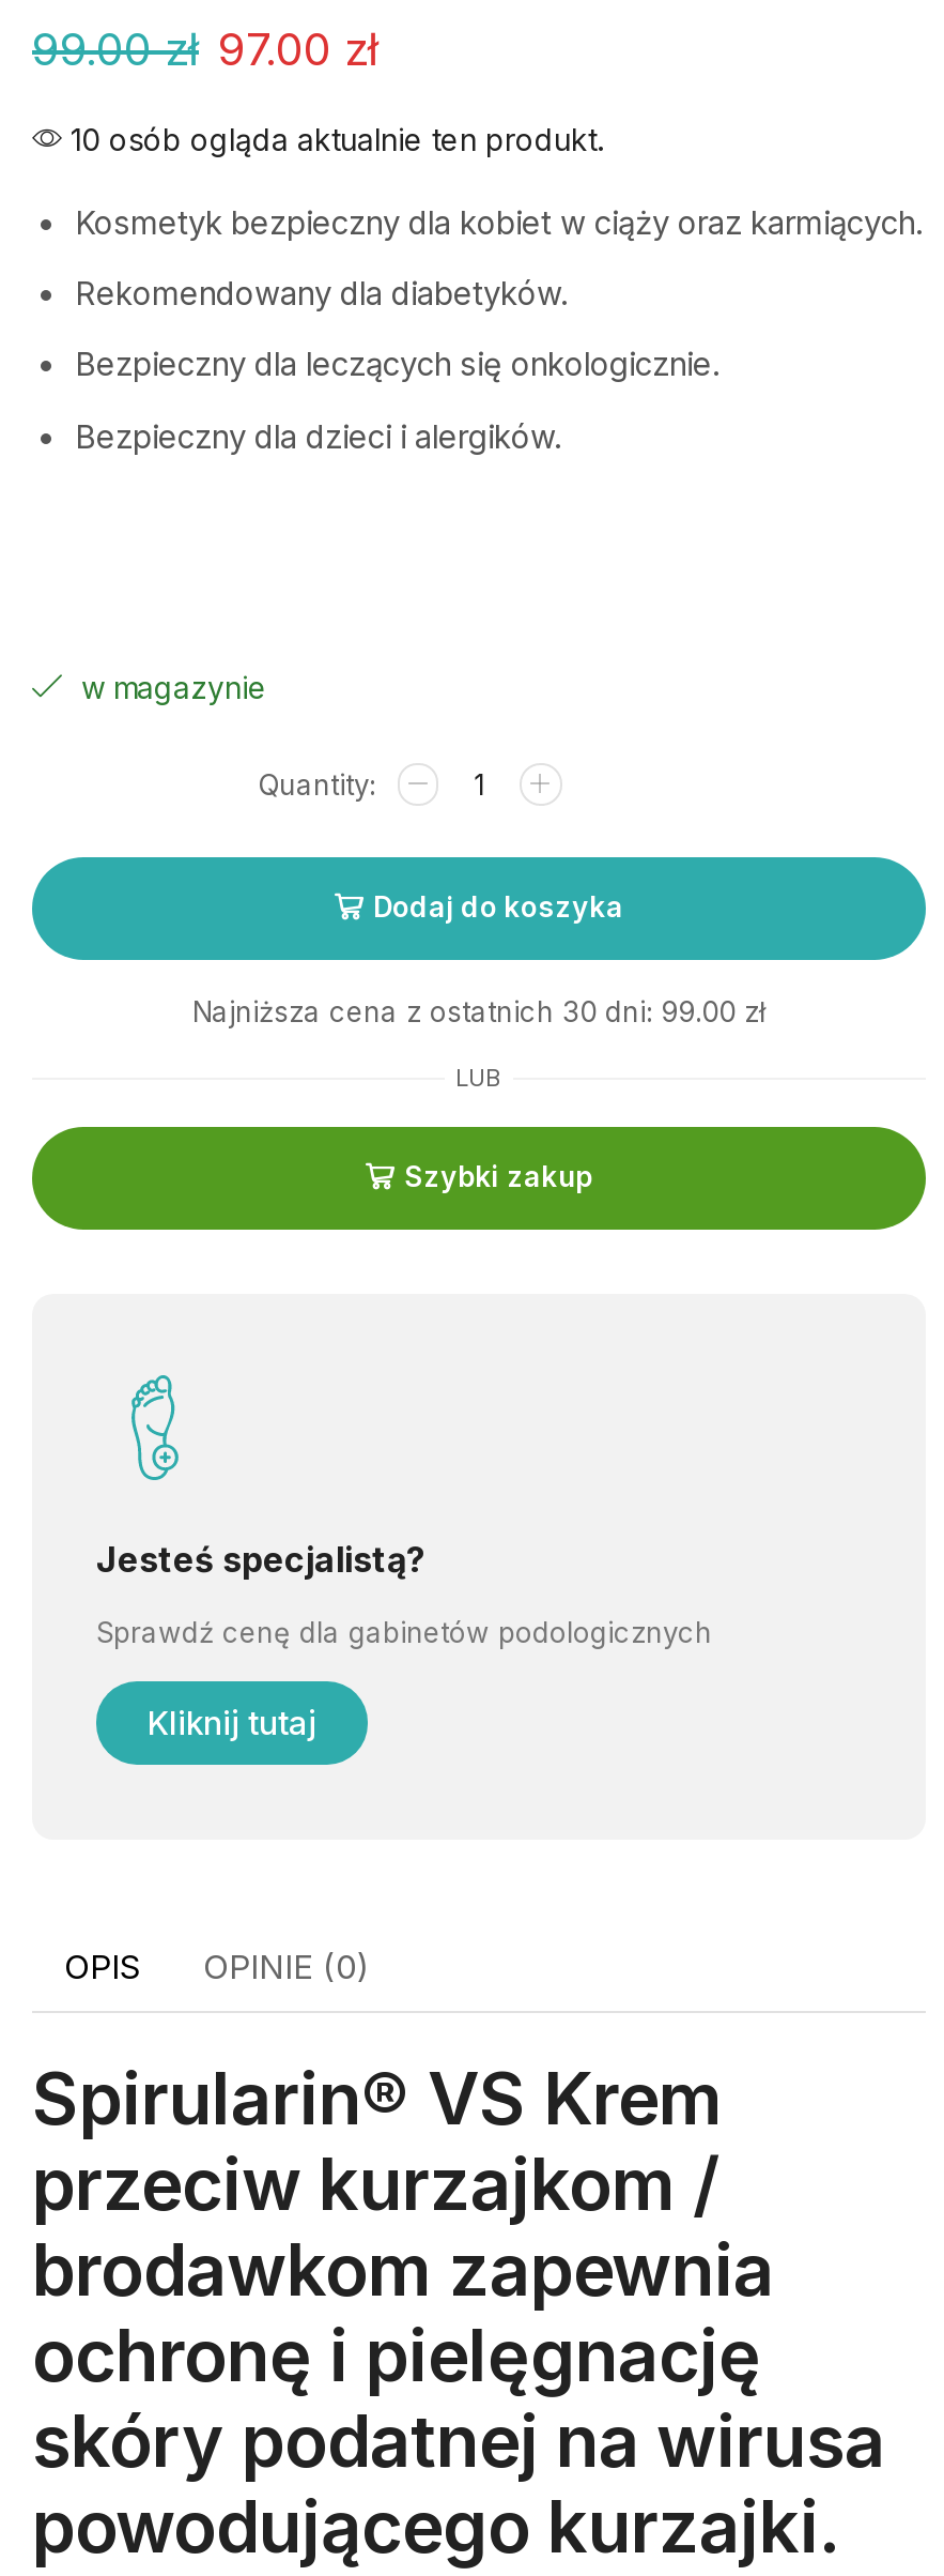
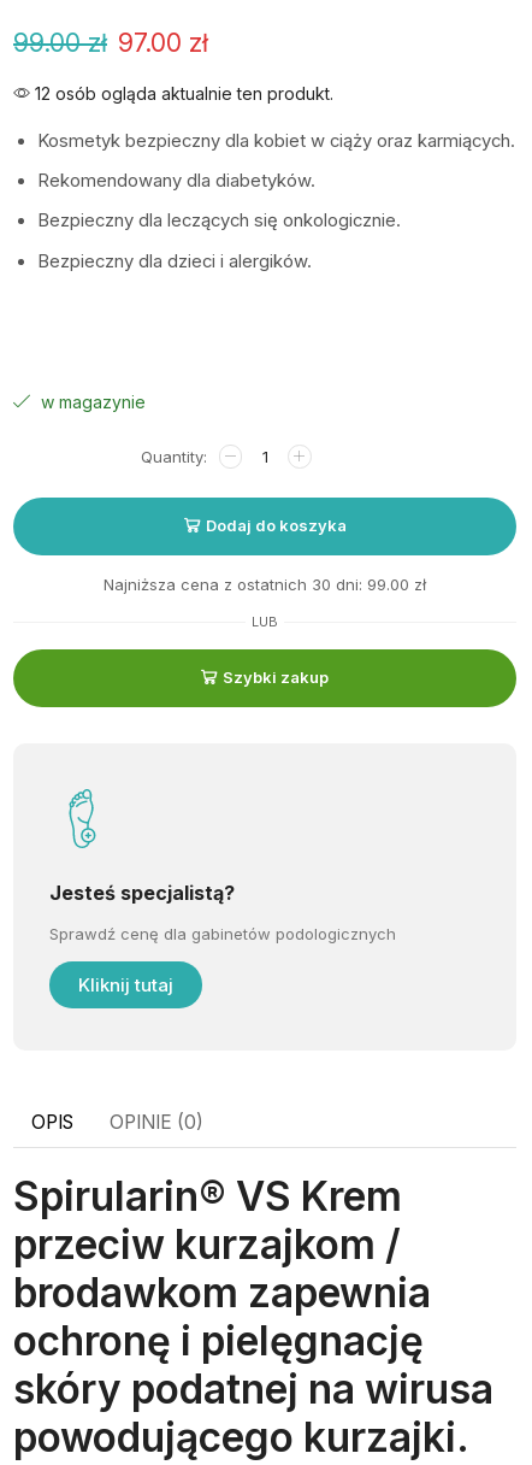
[62,120,603,156] 10 osób ogląda aktualnie ten produkt. -> [30,83,333,103] 12 osób ogląda aktualnie ten produkt.

